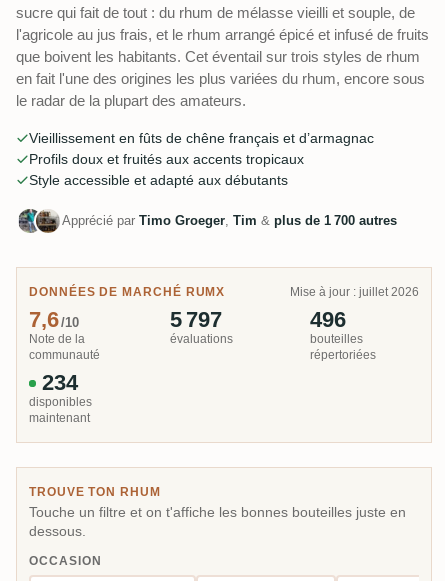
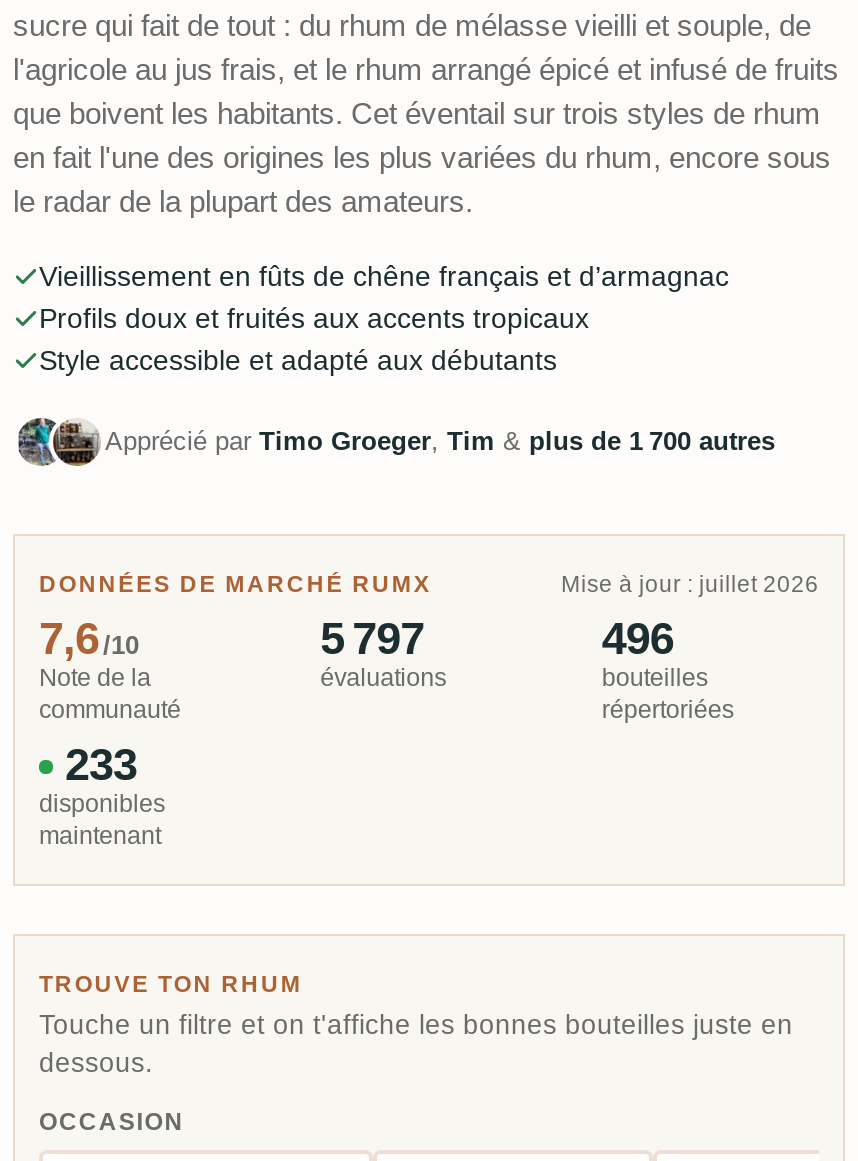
[42,370,78,395] 234 -> [65,740,137,790] 233

